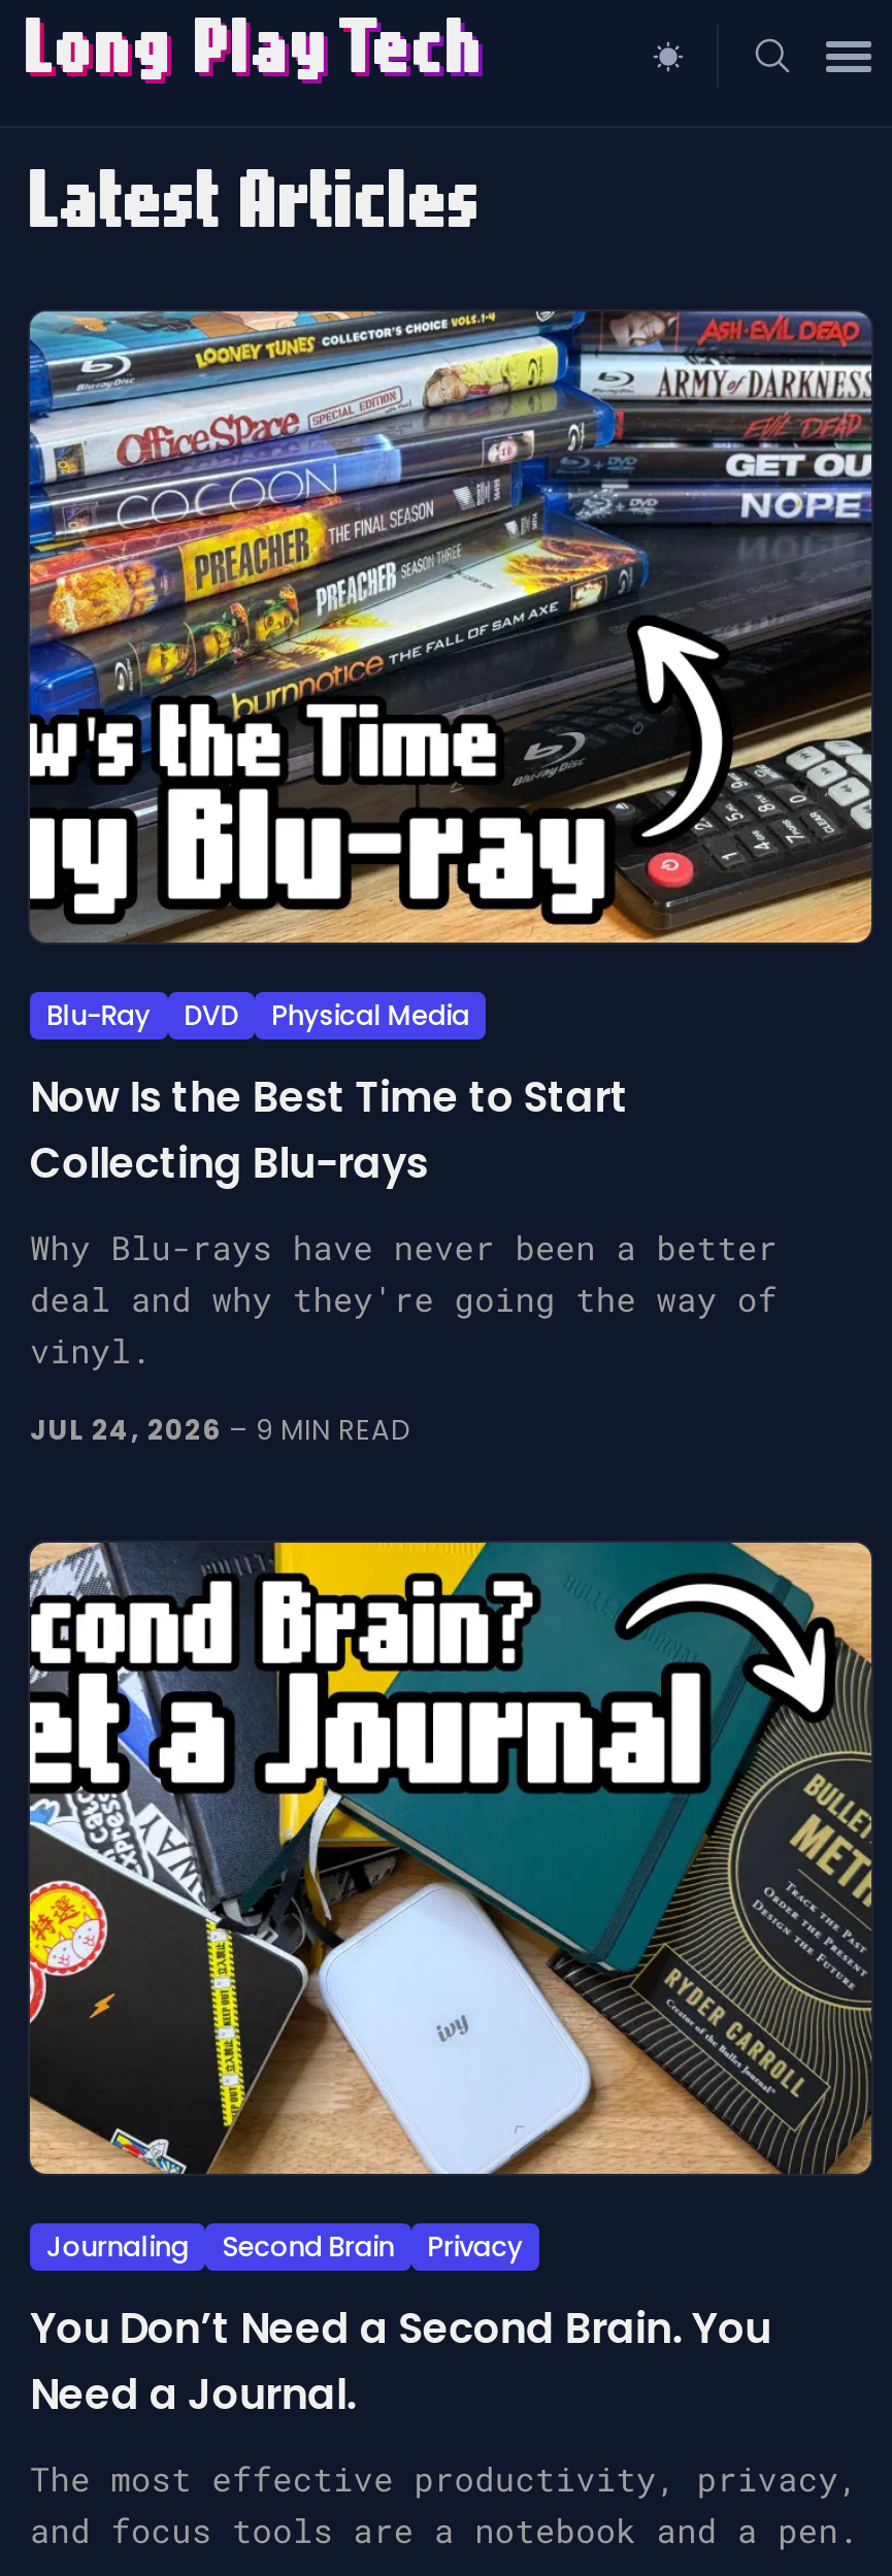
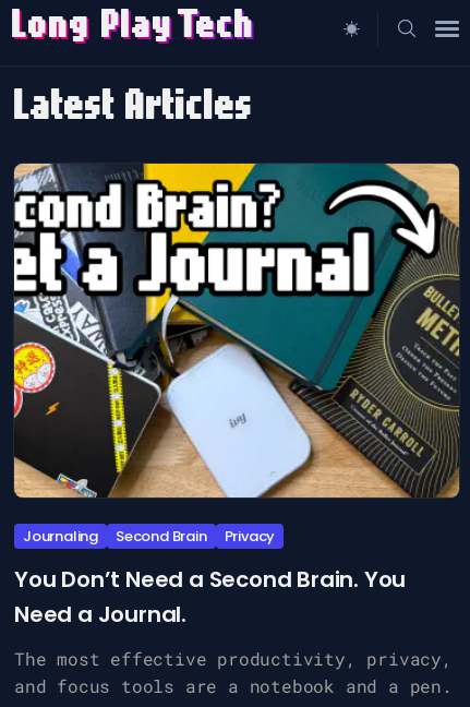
[28,309,873,1450] [image] | Blu-Ray | DVD | Physical Media | Now Is the Best Time to Start | Collecting Blu-rays | Why Blu-rays have never been a better | deal and why they're going the way of | vinyl. | JUL 24, 2026 – 9 MIN READ -> none

